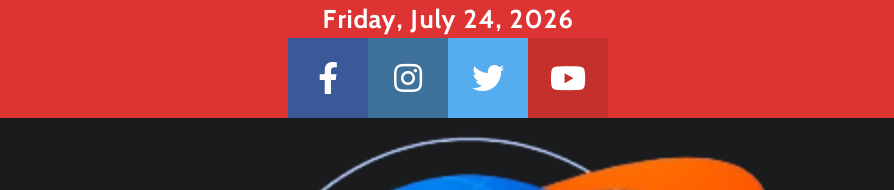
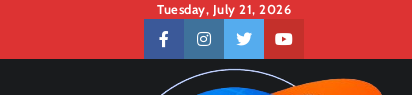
[322,4,574,34] Friday, July 24, 2026 -> [157,2,291,17] Tuesday, July 21, 2026

